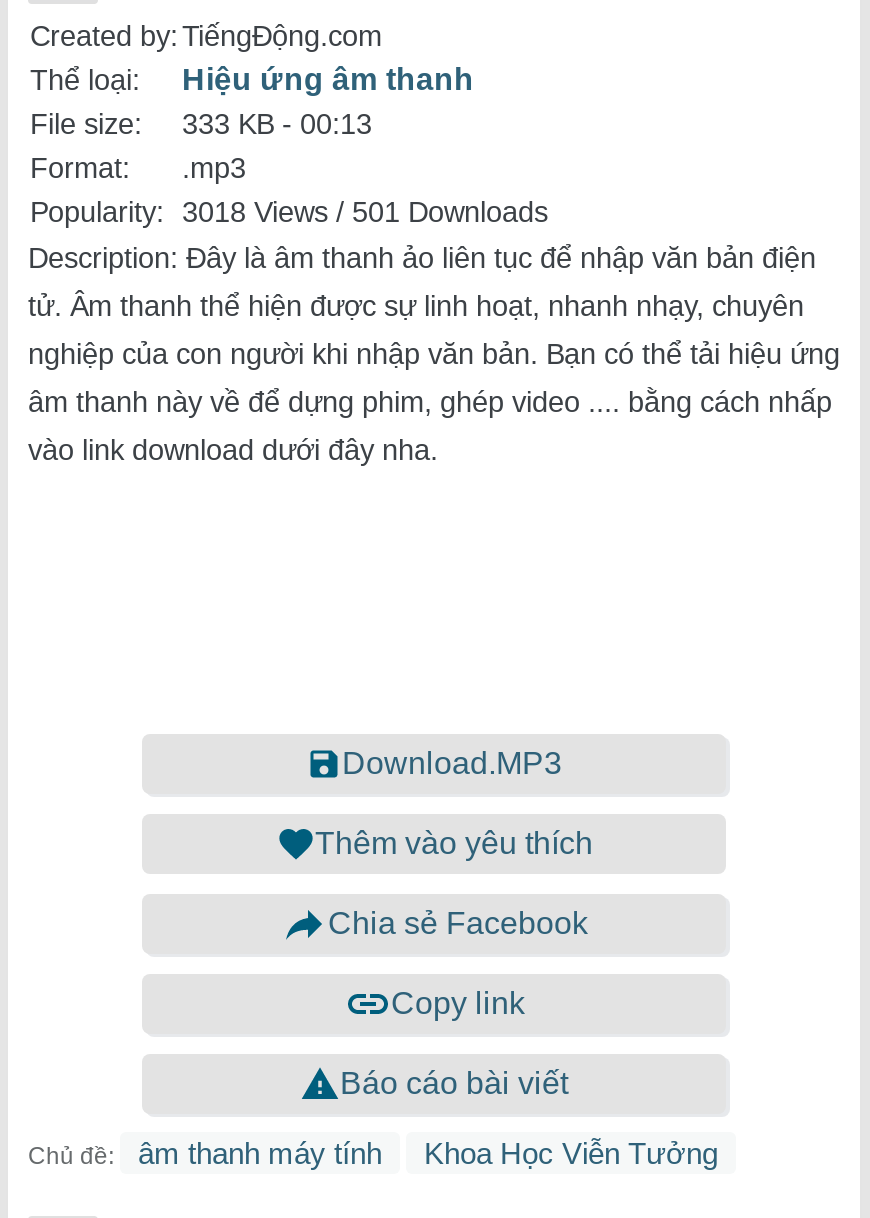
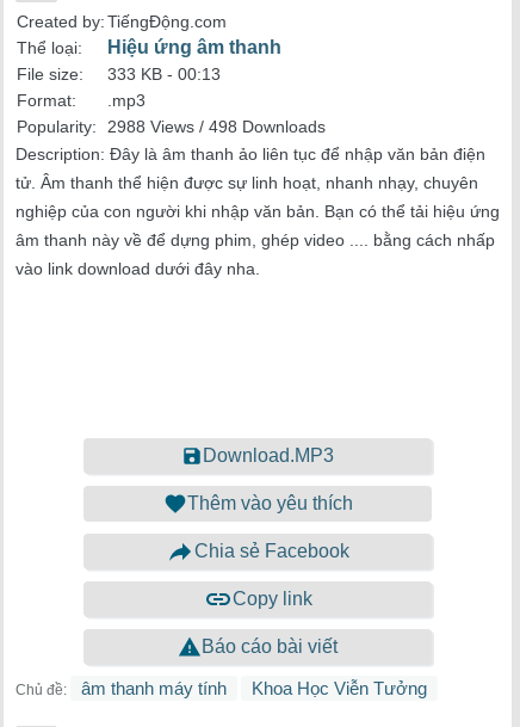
[30,196,548,228] Popularity: 3018 Views / 501 Downloads -> [17,117,326,136] Popularity: 2988 Views / 498 Downloads

